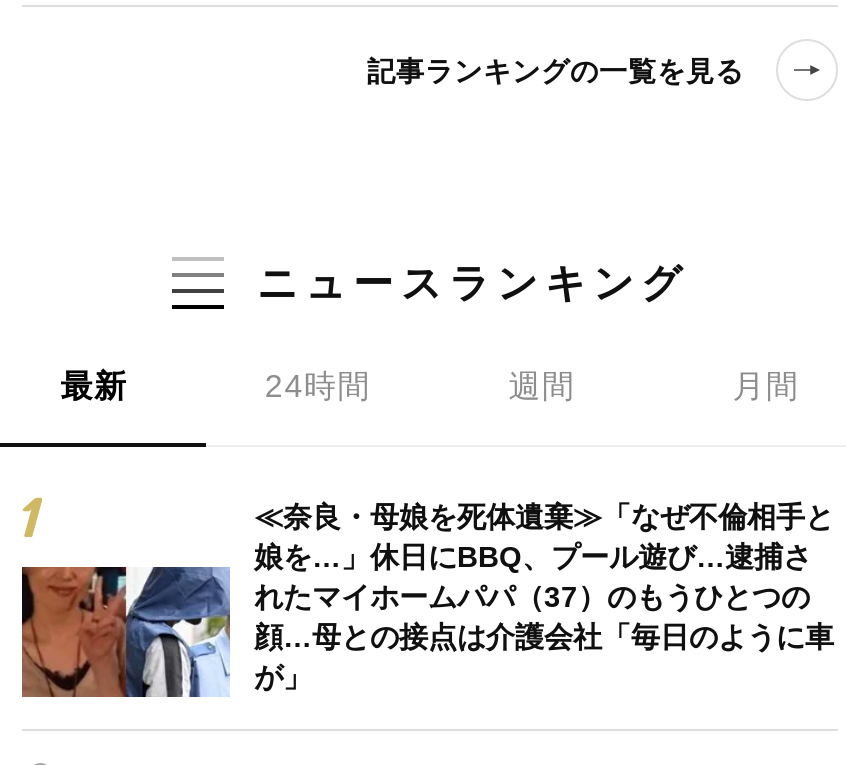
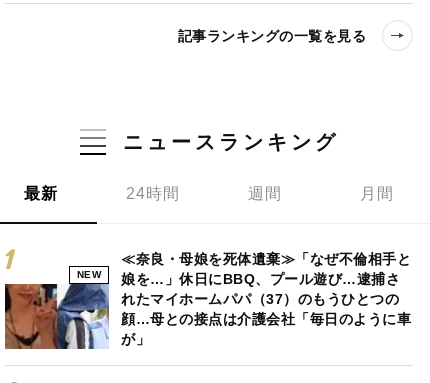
none -> [77,269,101,280] NEW

